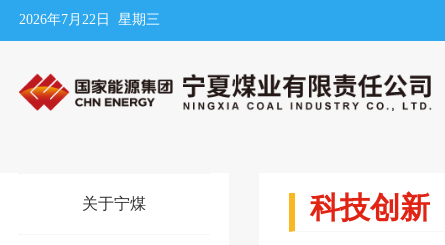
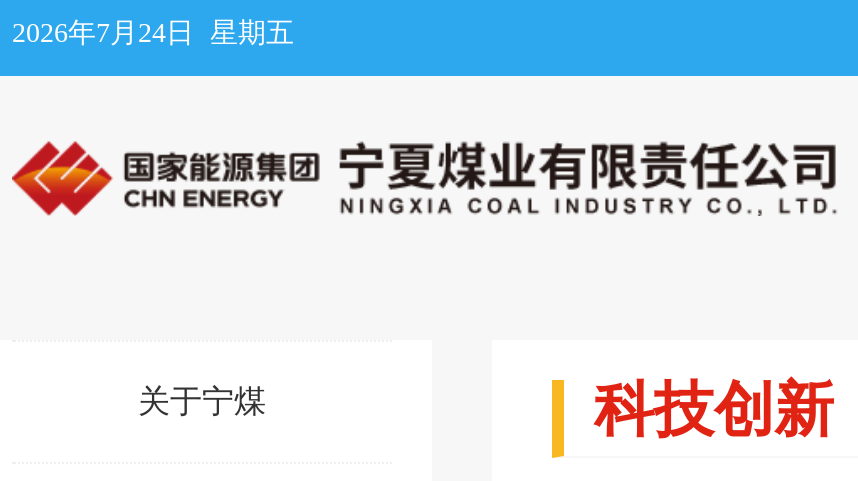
[19,12,160,27] 2026年7月22日 星期三 -> [12,18,294,48] 2026年7月24日 星期五

